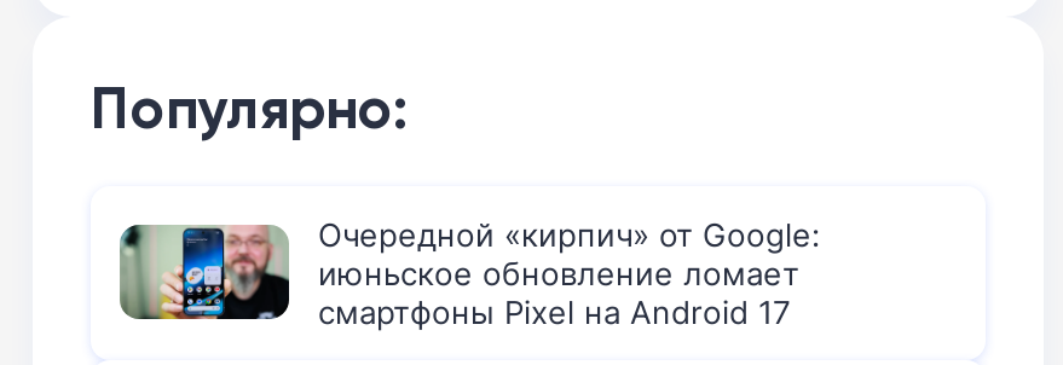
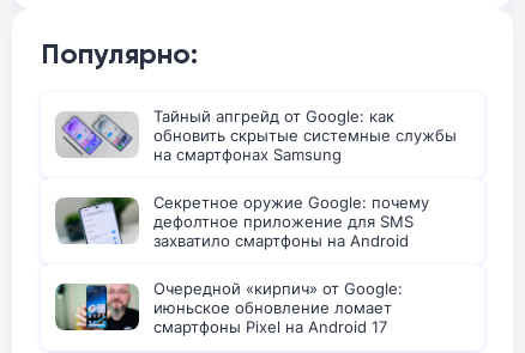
none -> [54,196,137,245] [image]
none -> [56,105,457,251] [image] | Тайный апгрейд от Google: как | обновить скрытые системные службы | на смартфонах Samsung | Секретное оружие Google: почему | дефолтное приложение для SMS | захватило смартфоны на Android

